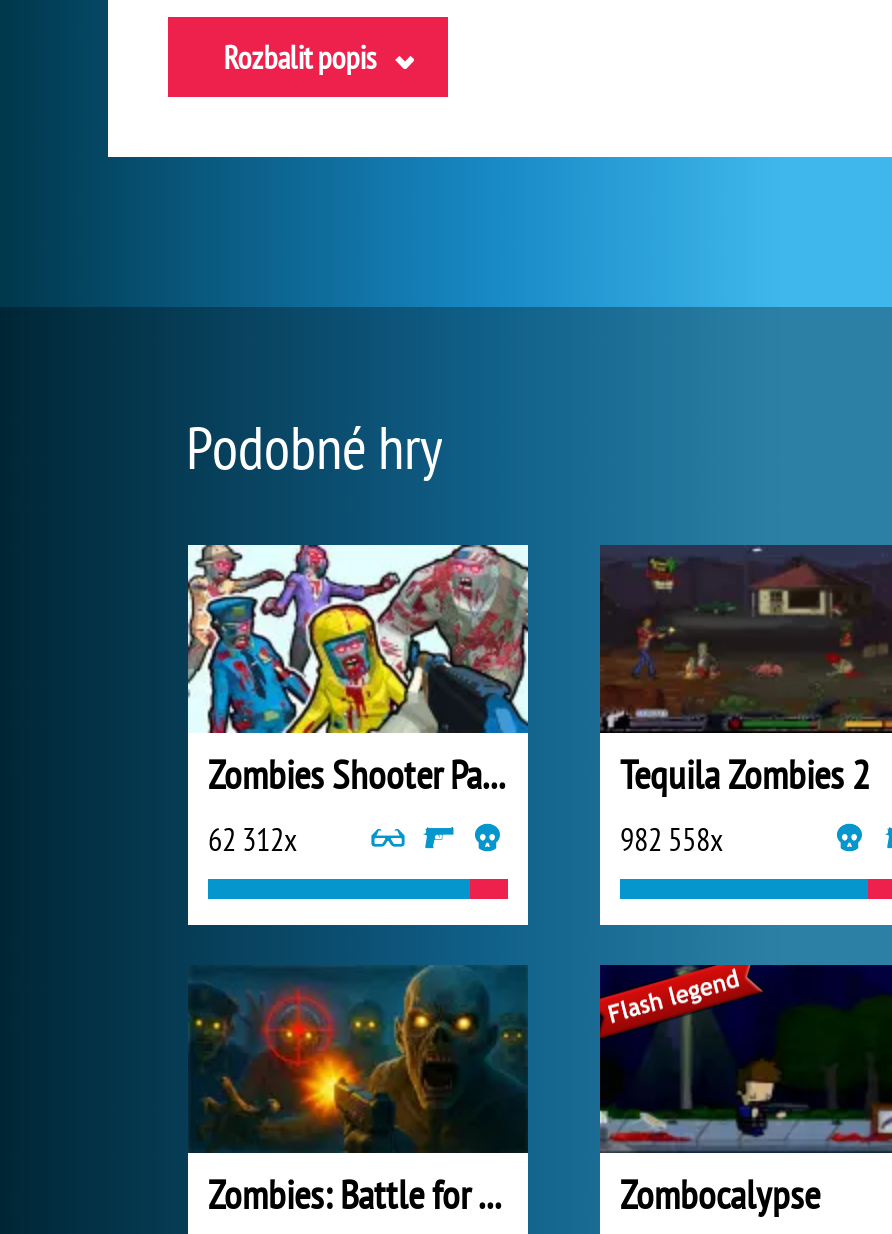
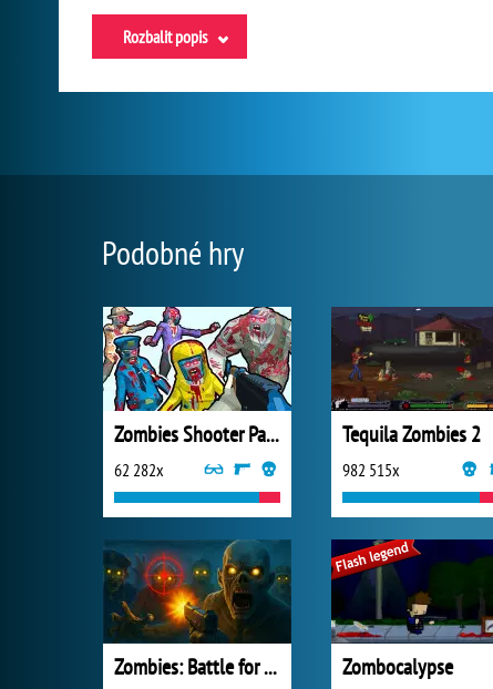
[208,819,298,859] 62 312x -> [114,459,164,481] 62 282x
[620,819,724,859] 982 558x -> [342,459,400,481] 982 515x

